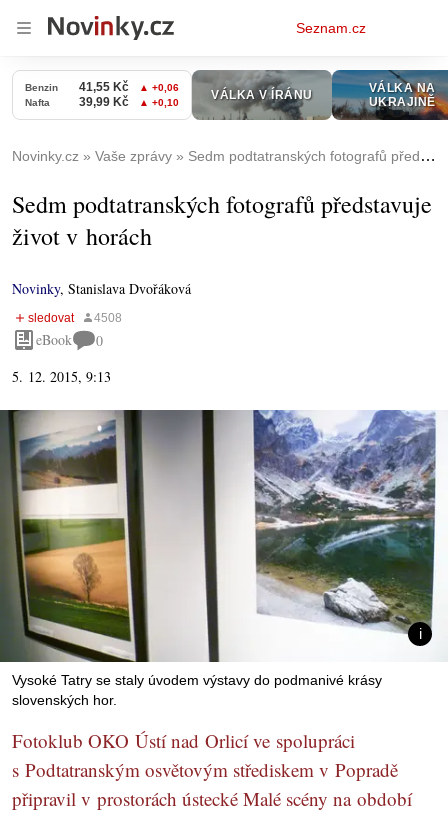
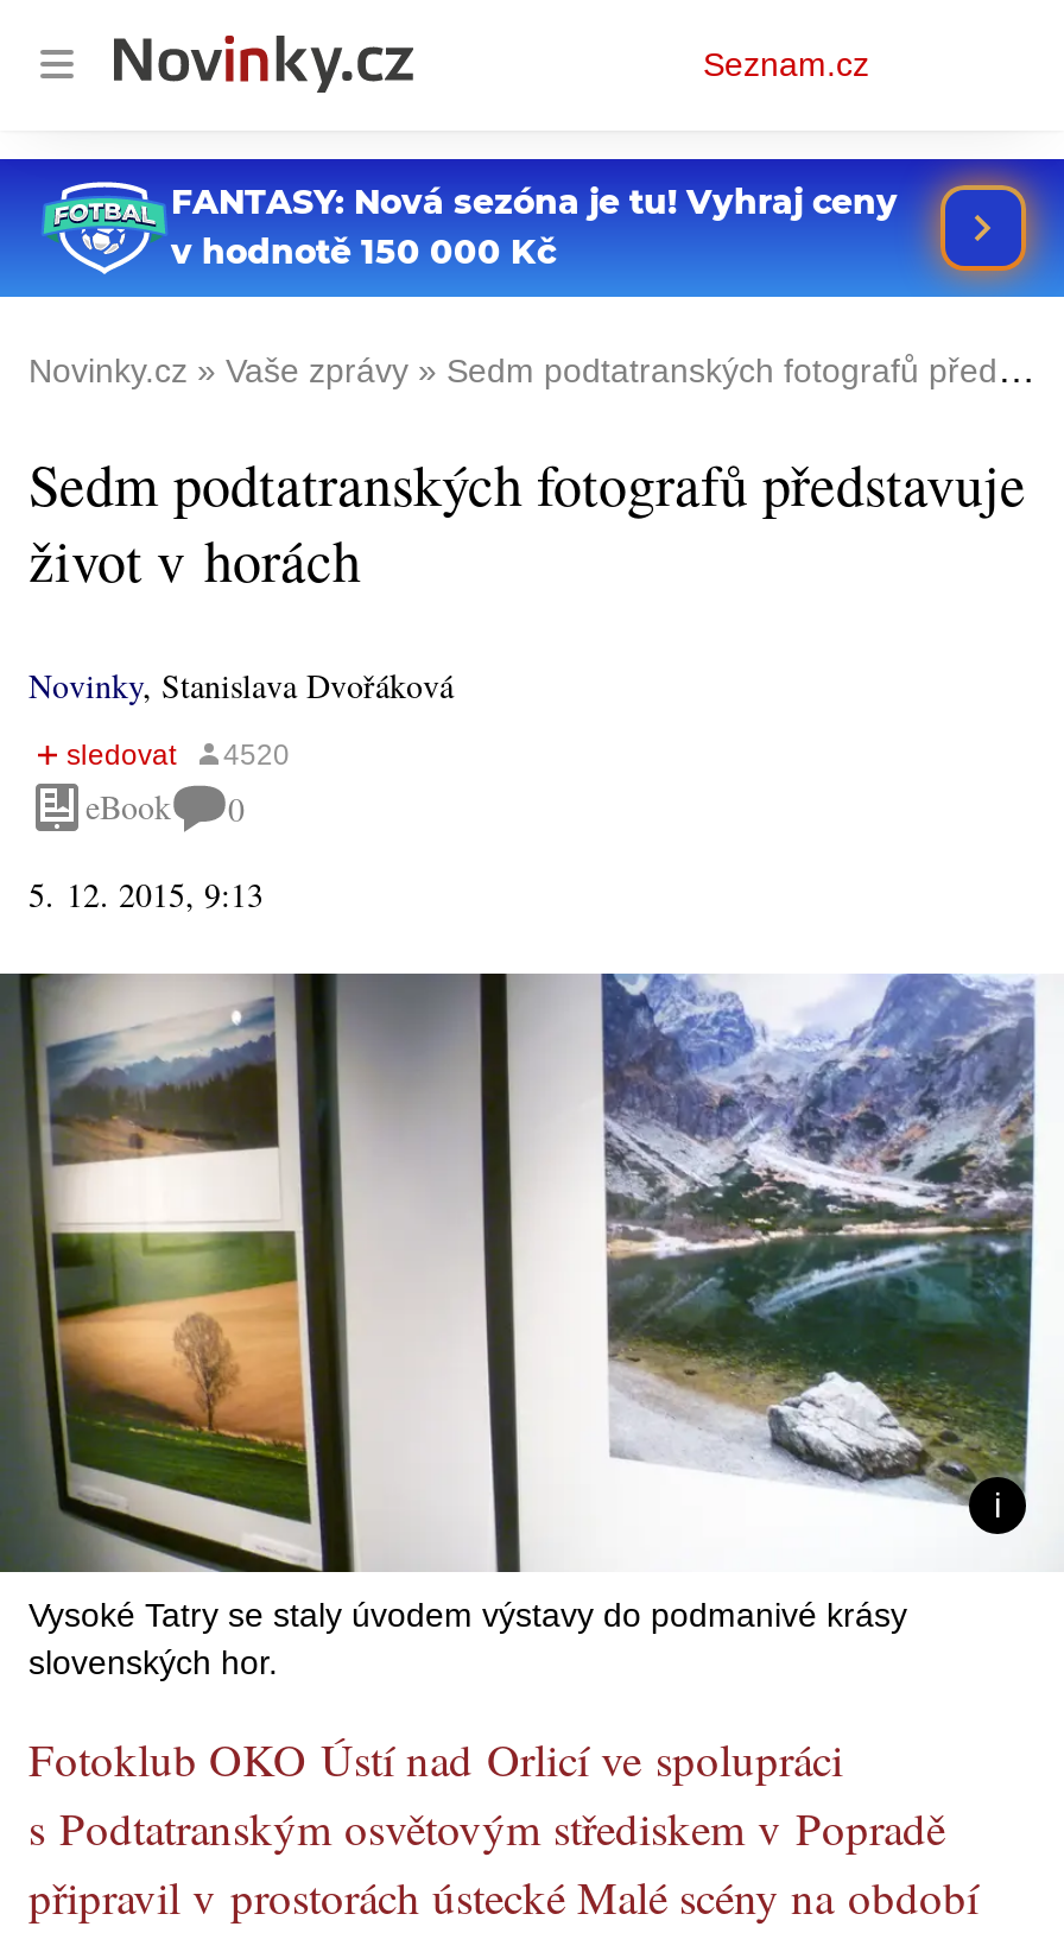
[3,68,445,125] [image] -> [7,157,1057,299] [image]

